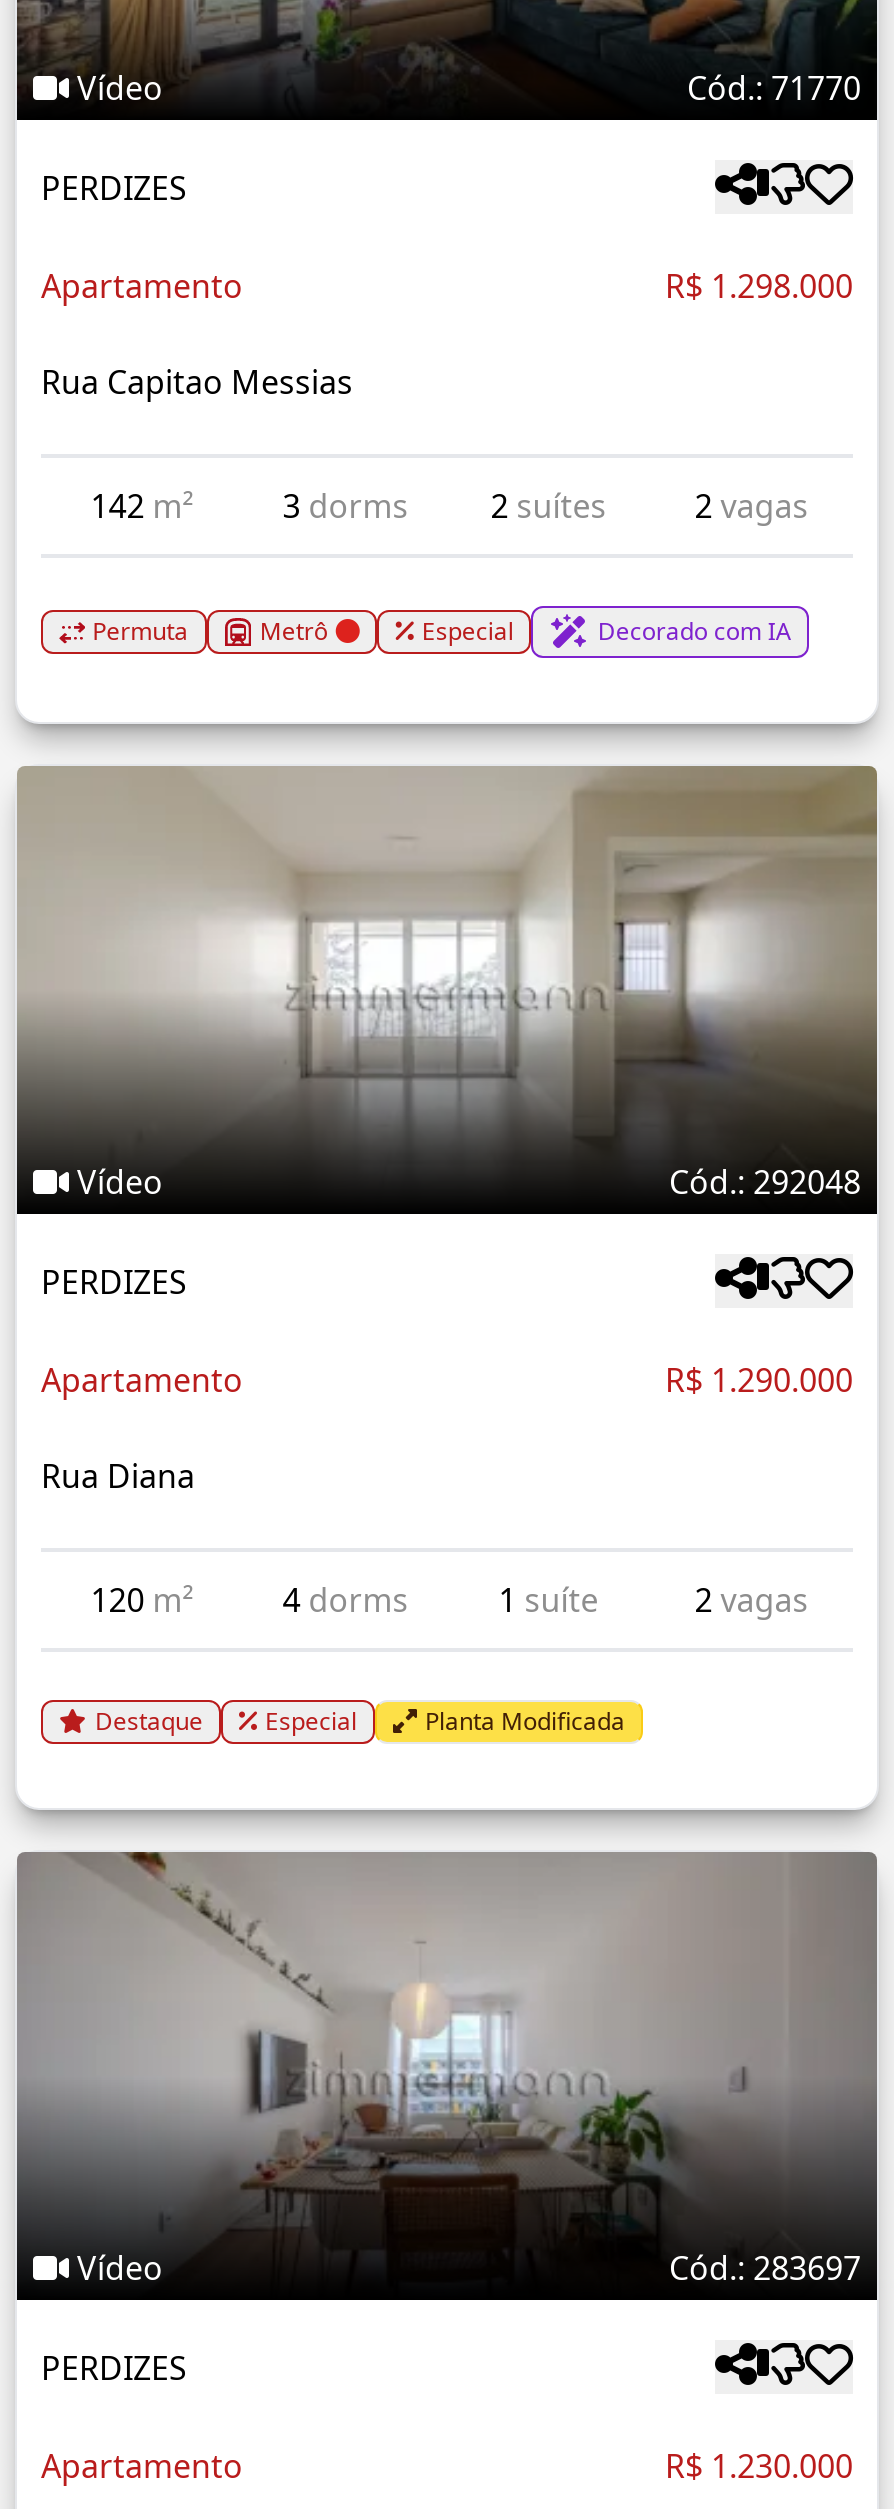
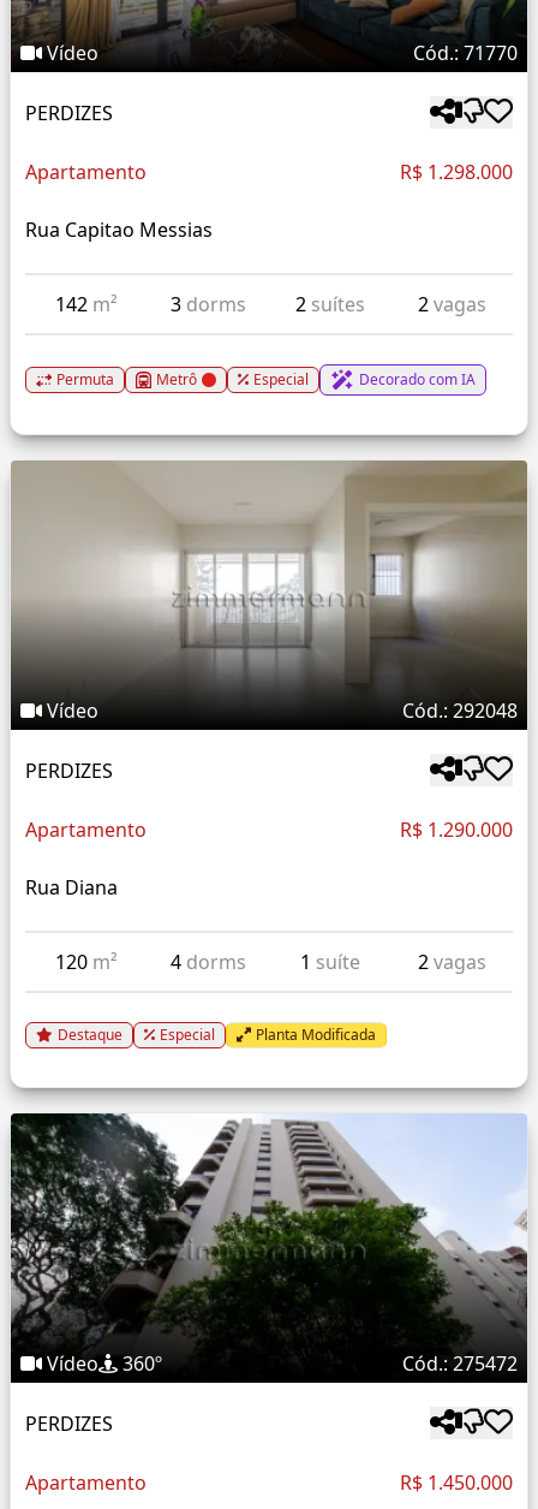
[17,1850,879,2291] [image] | Cód.: 283697 -> [11,1113,527,1377] [image] | 360º | Cód.: 275472
[665,2445,853,2489] R$ 1.230.000 -> [400,1470,513,1496] R$ 1.450.000

